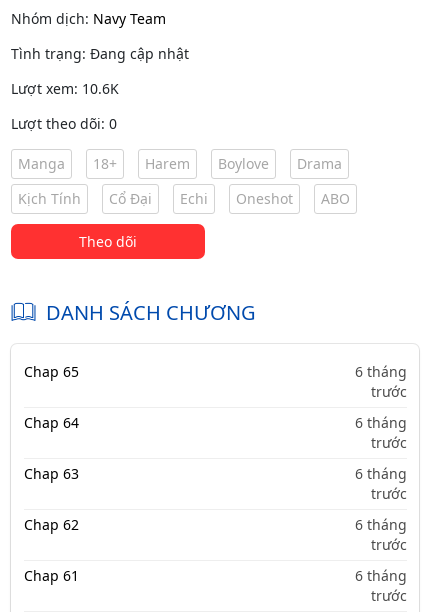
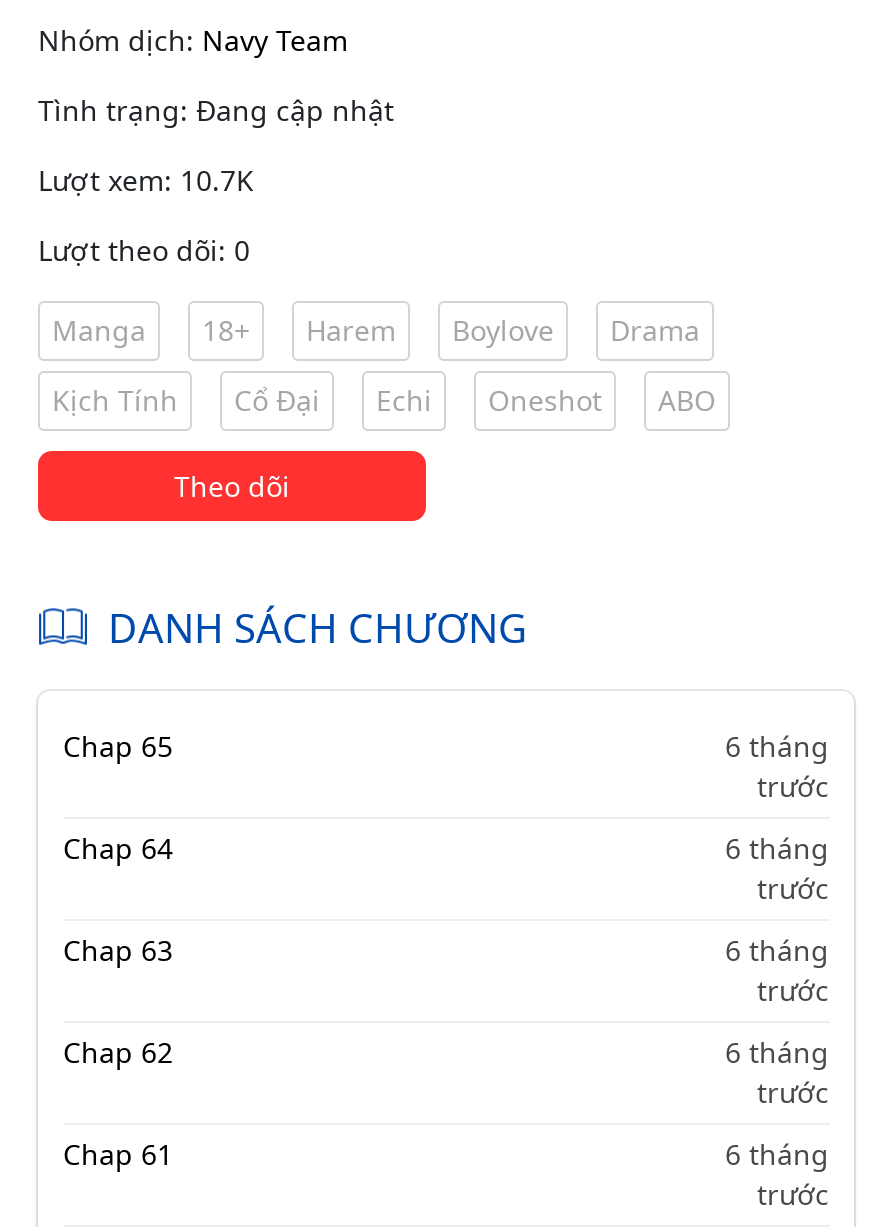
[11,79,119,98] Lượt xem: 10.6K -> [38,161,254,199] Lượt xem: 10.7K

